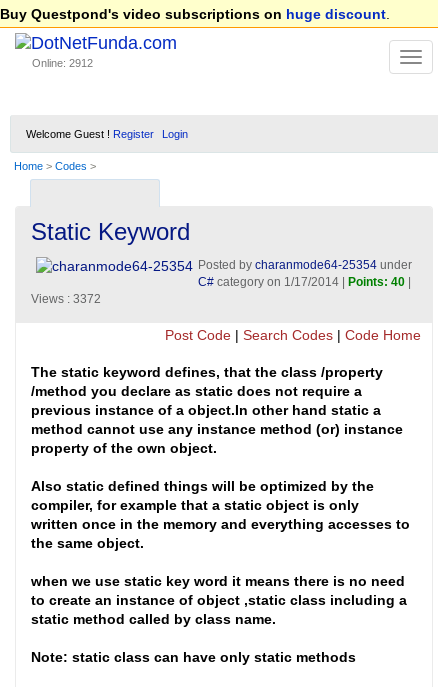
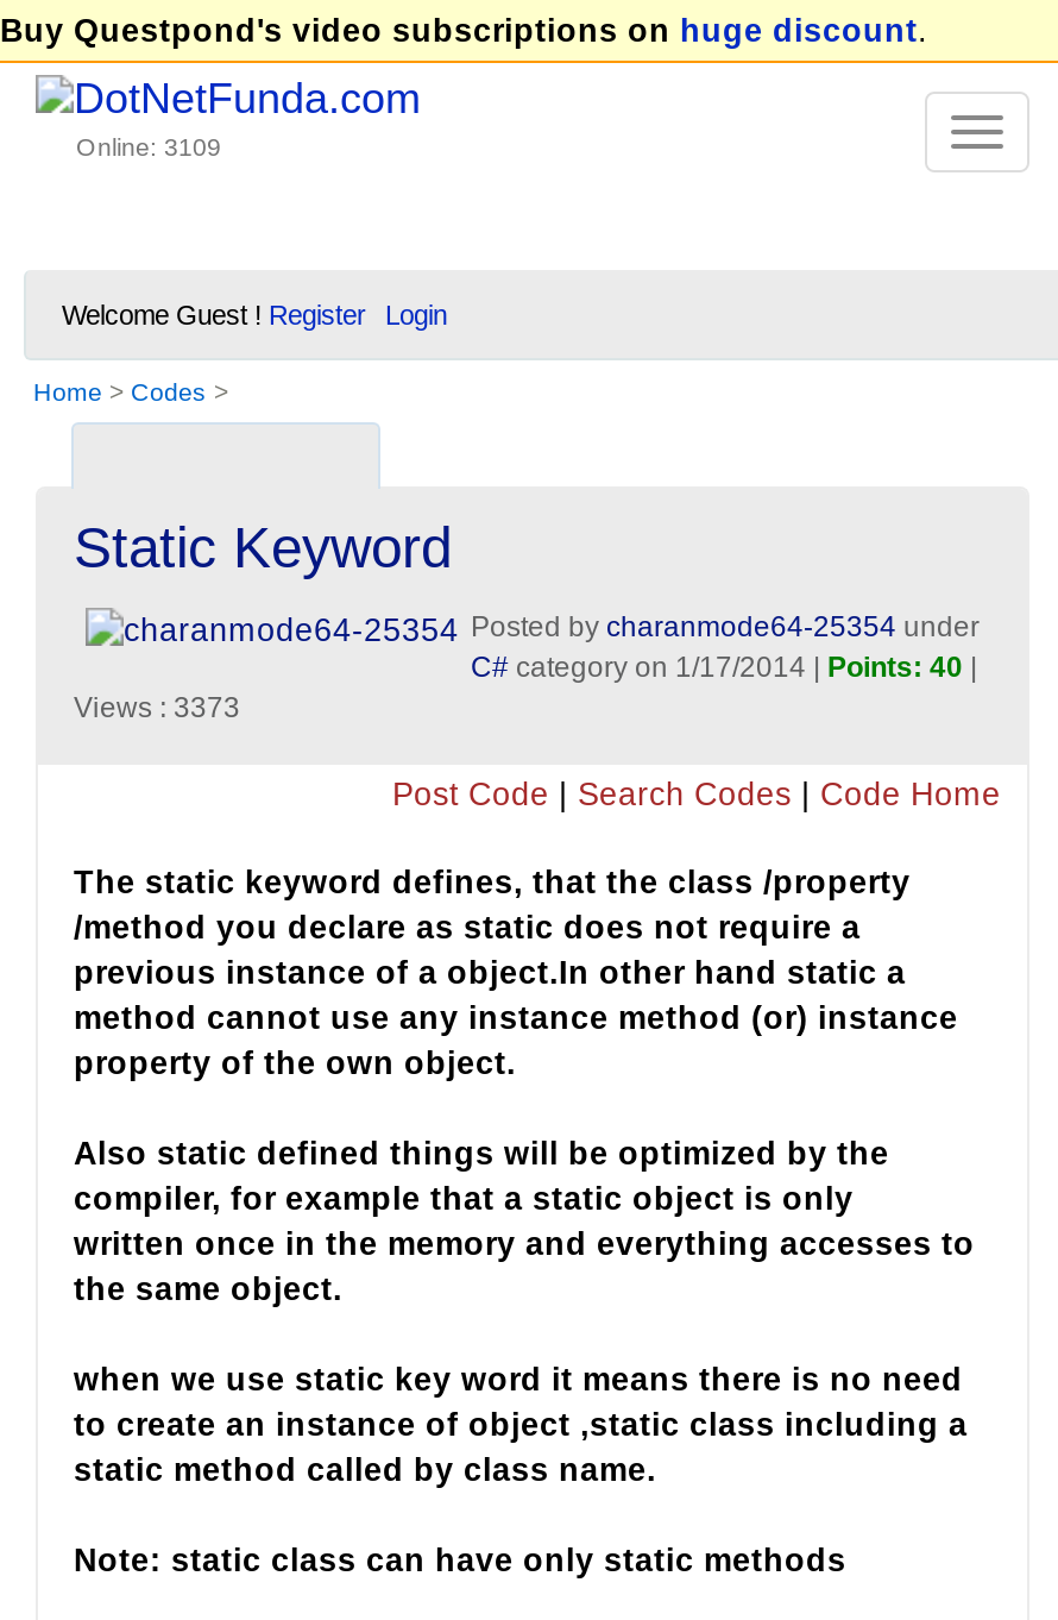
[32,57,93,69] Online: 2912 -> [76,133,221,161] Online: 3109
[31,292,101,306] Views : 3372 -> [74,691,240,724] Views : 3373

